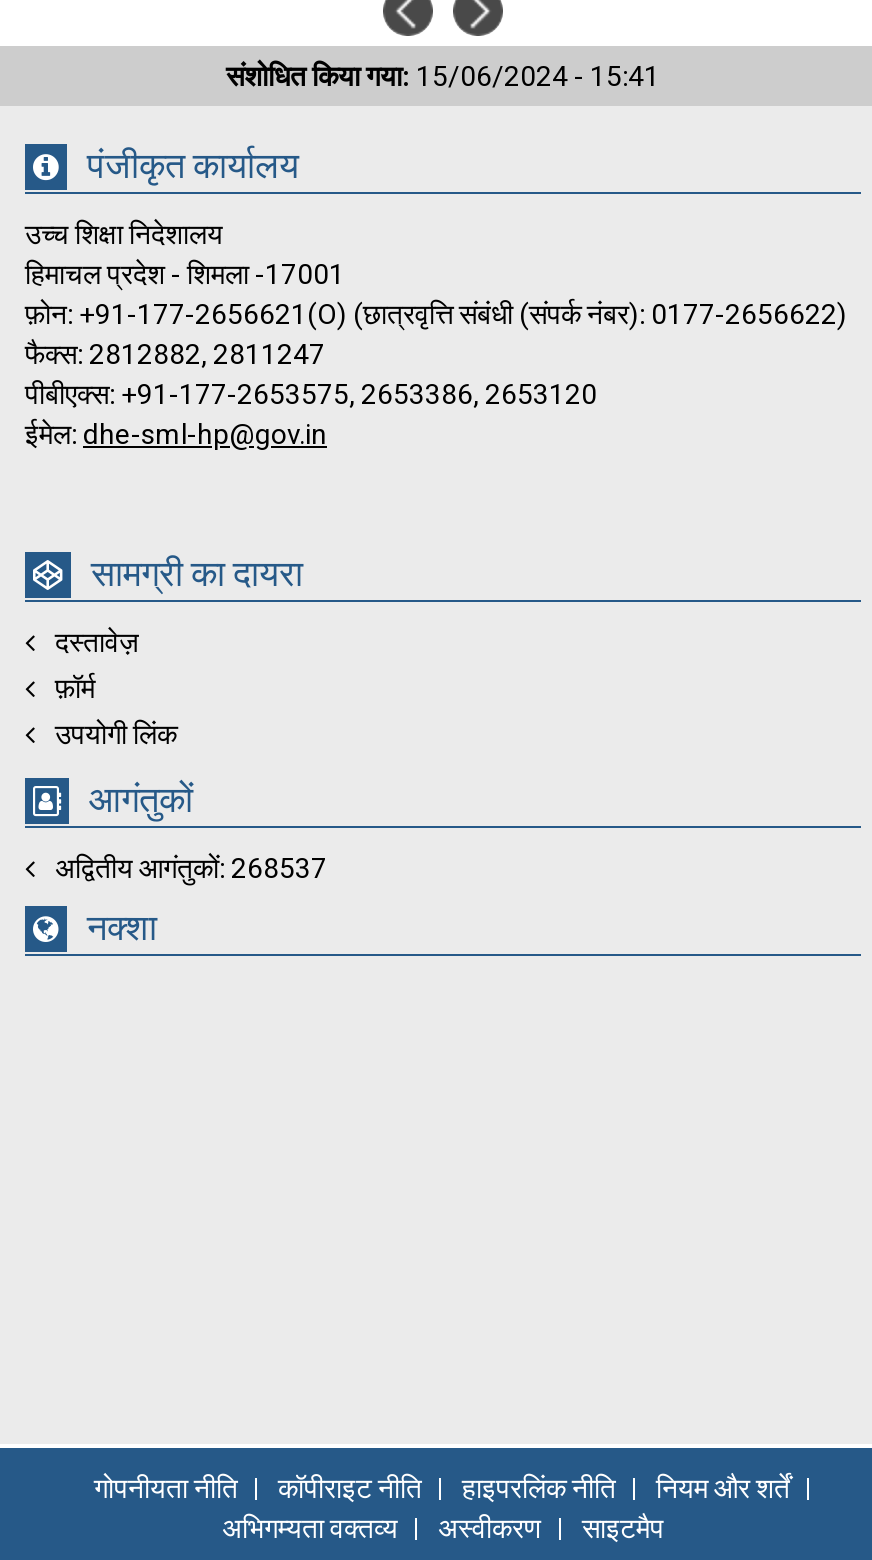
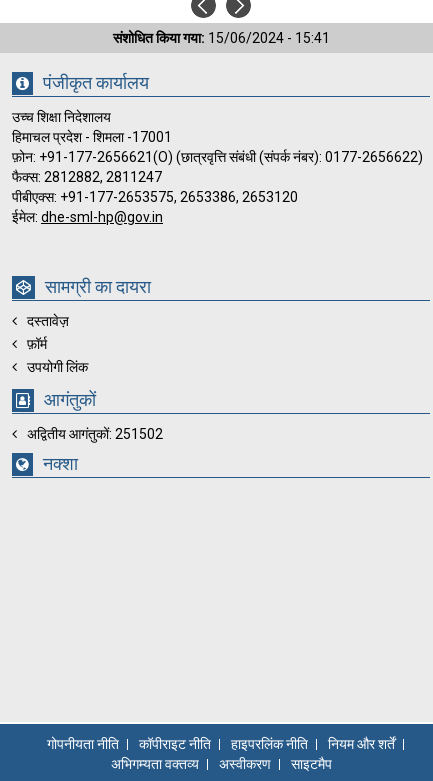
[55,852,327,884] अद्वितीय आगंतुकों: 268537 -> [27,426,163,442] अद्वितीय आगंतुकों: 251502

